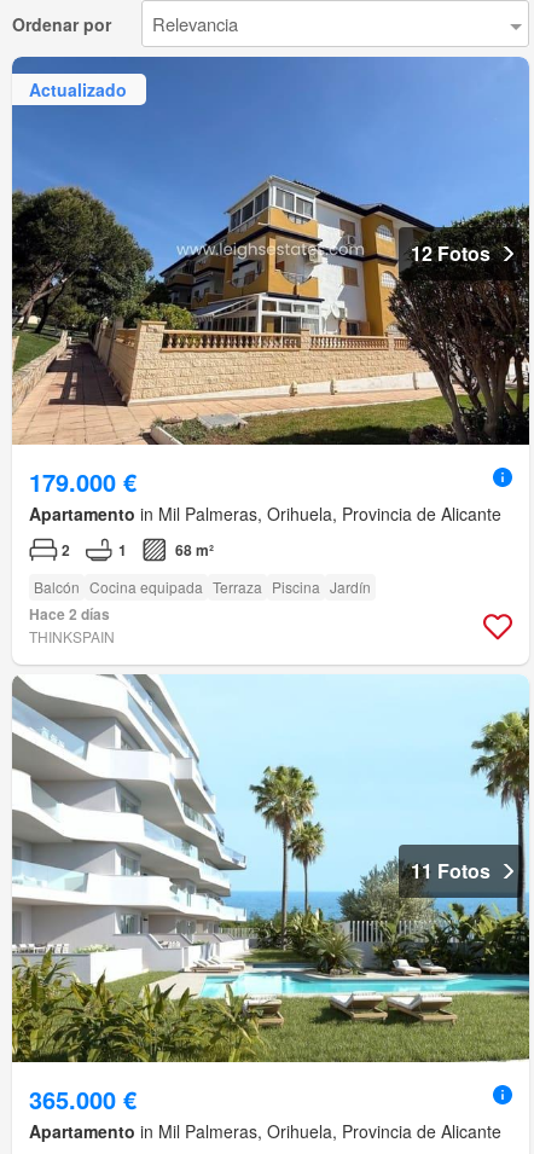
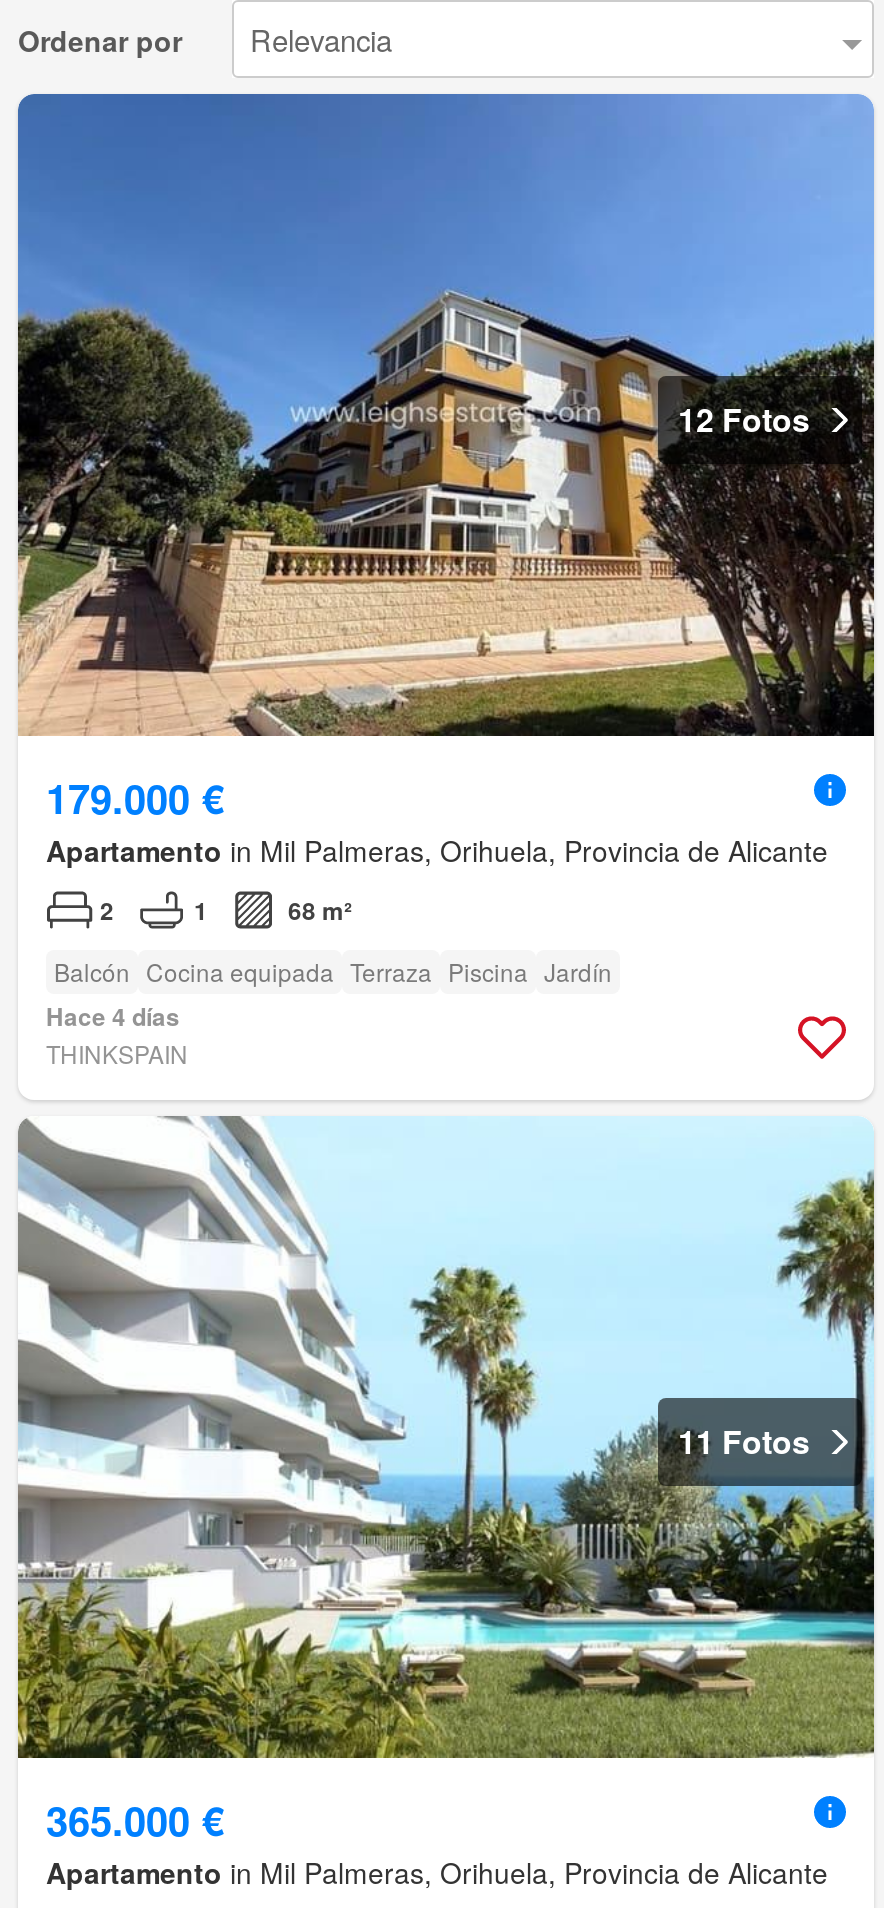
[29,77,127,101] Actualizado -> none
[29,603,110,625] Hace 2 días -> [46,999,180,1035] Hace 4 días

